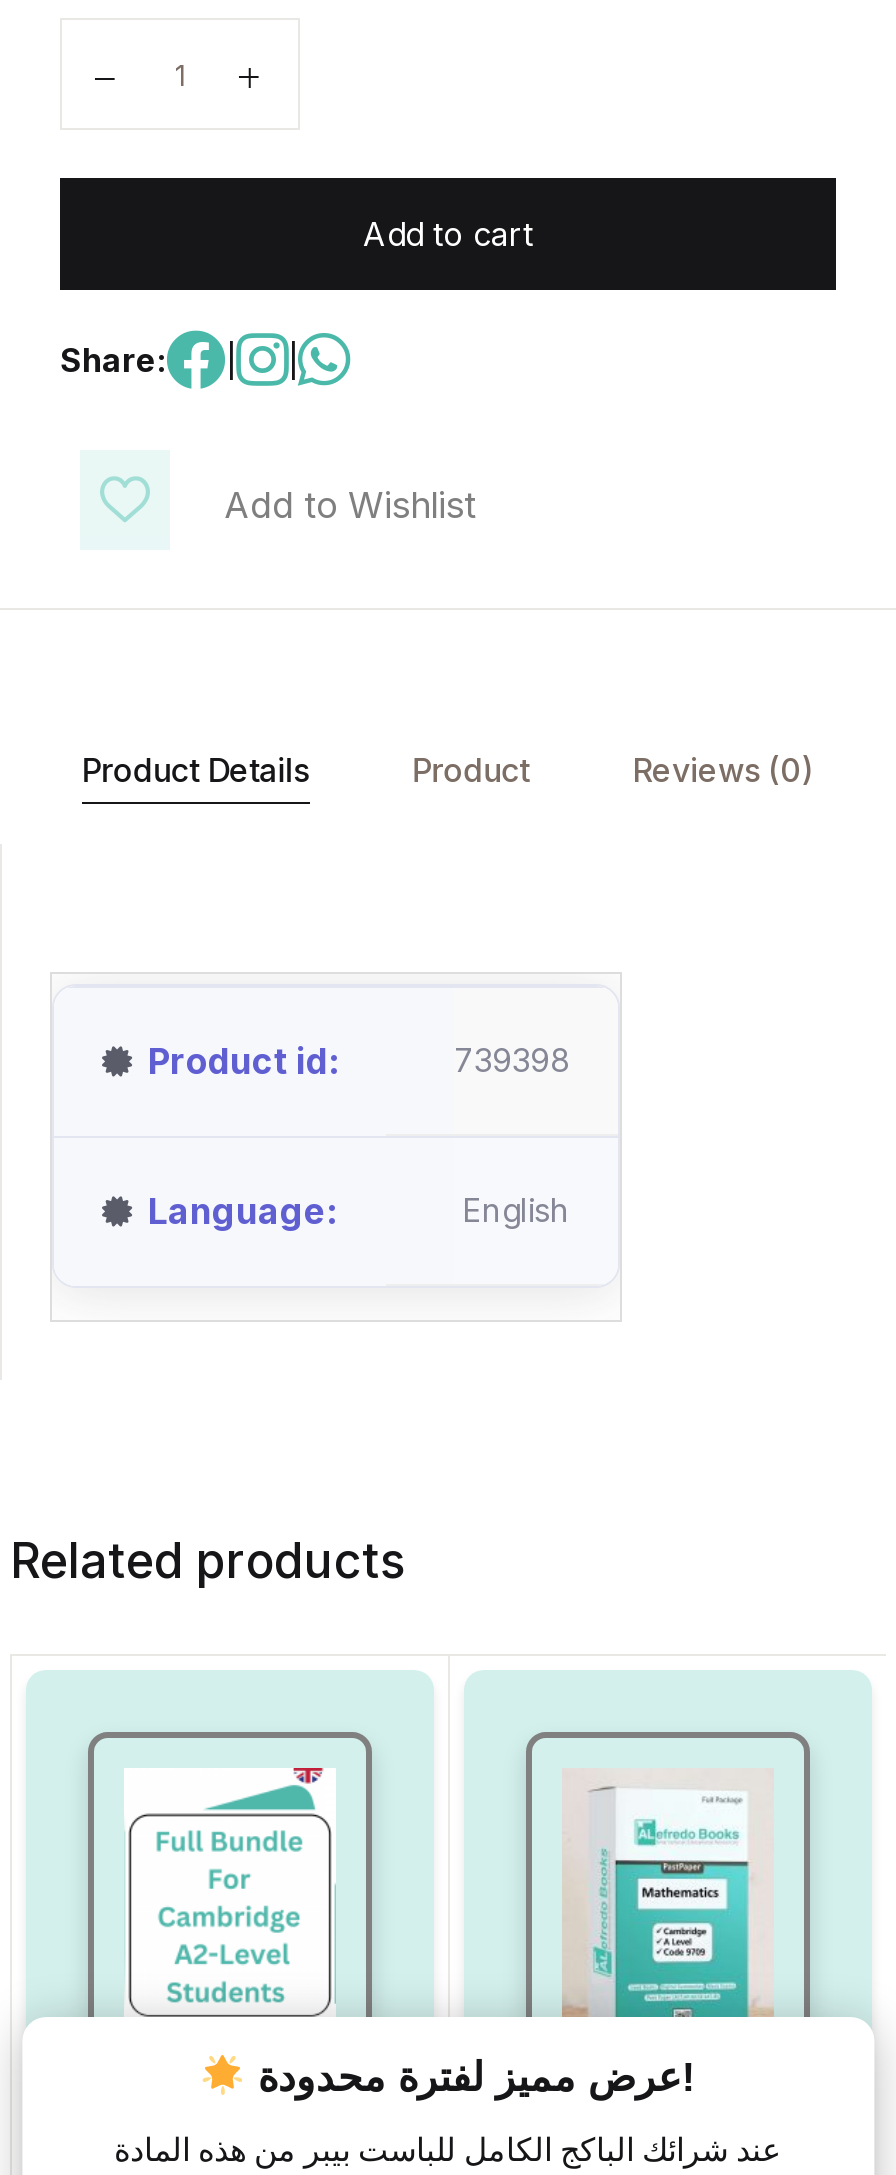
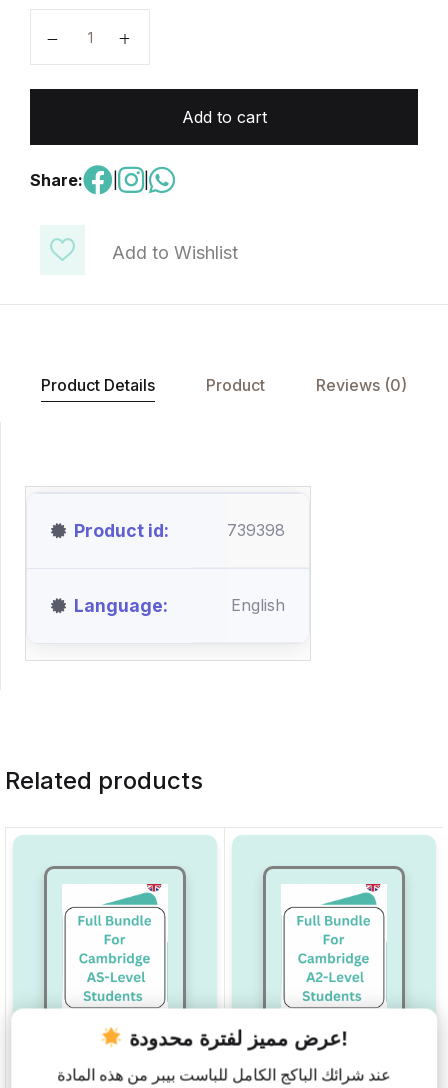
[562,1768,774,2018] [image] -> [281,883,386,1008] [image]

